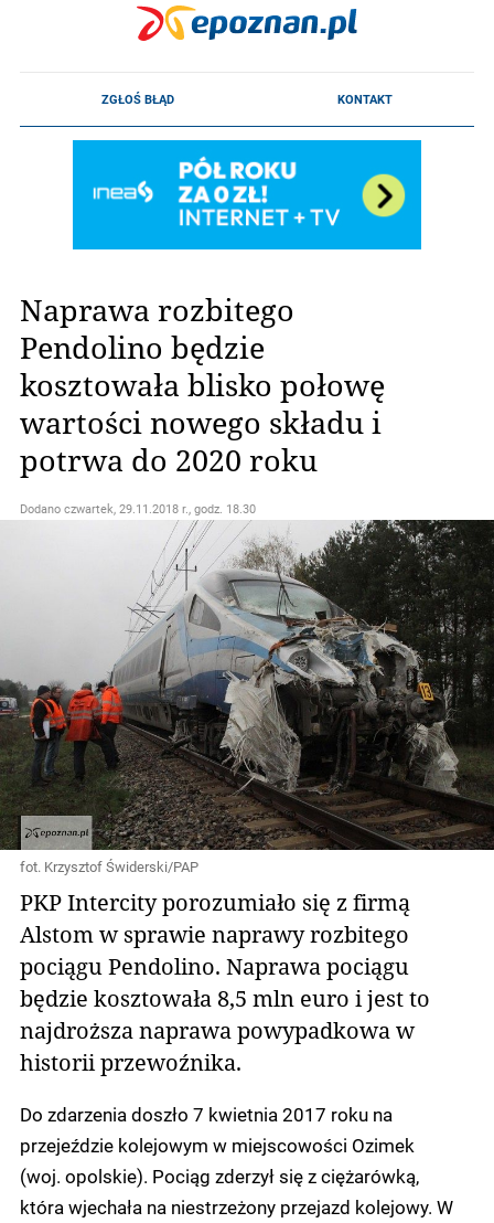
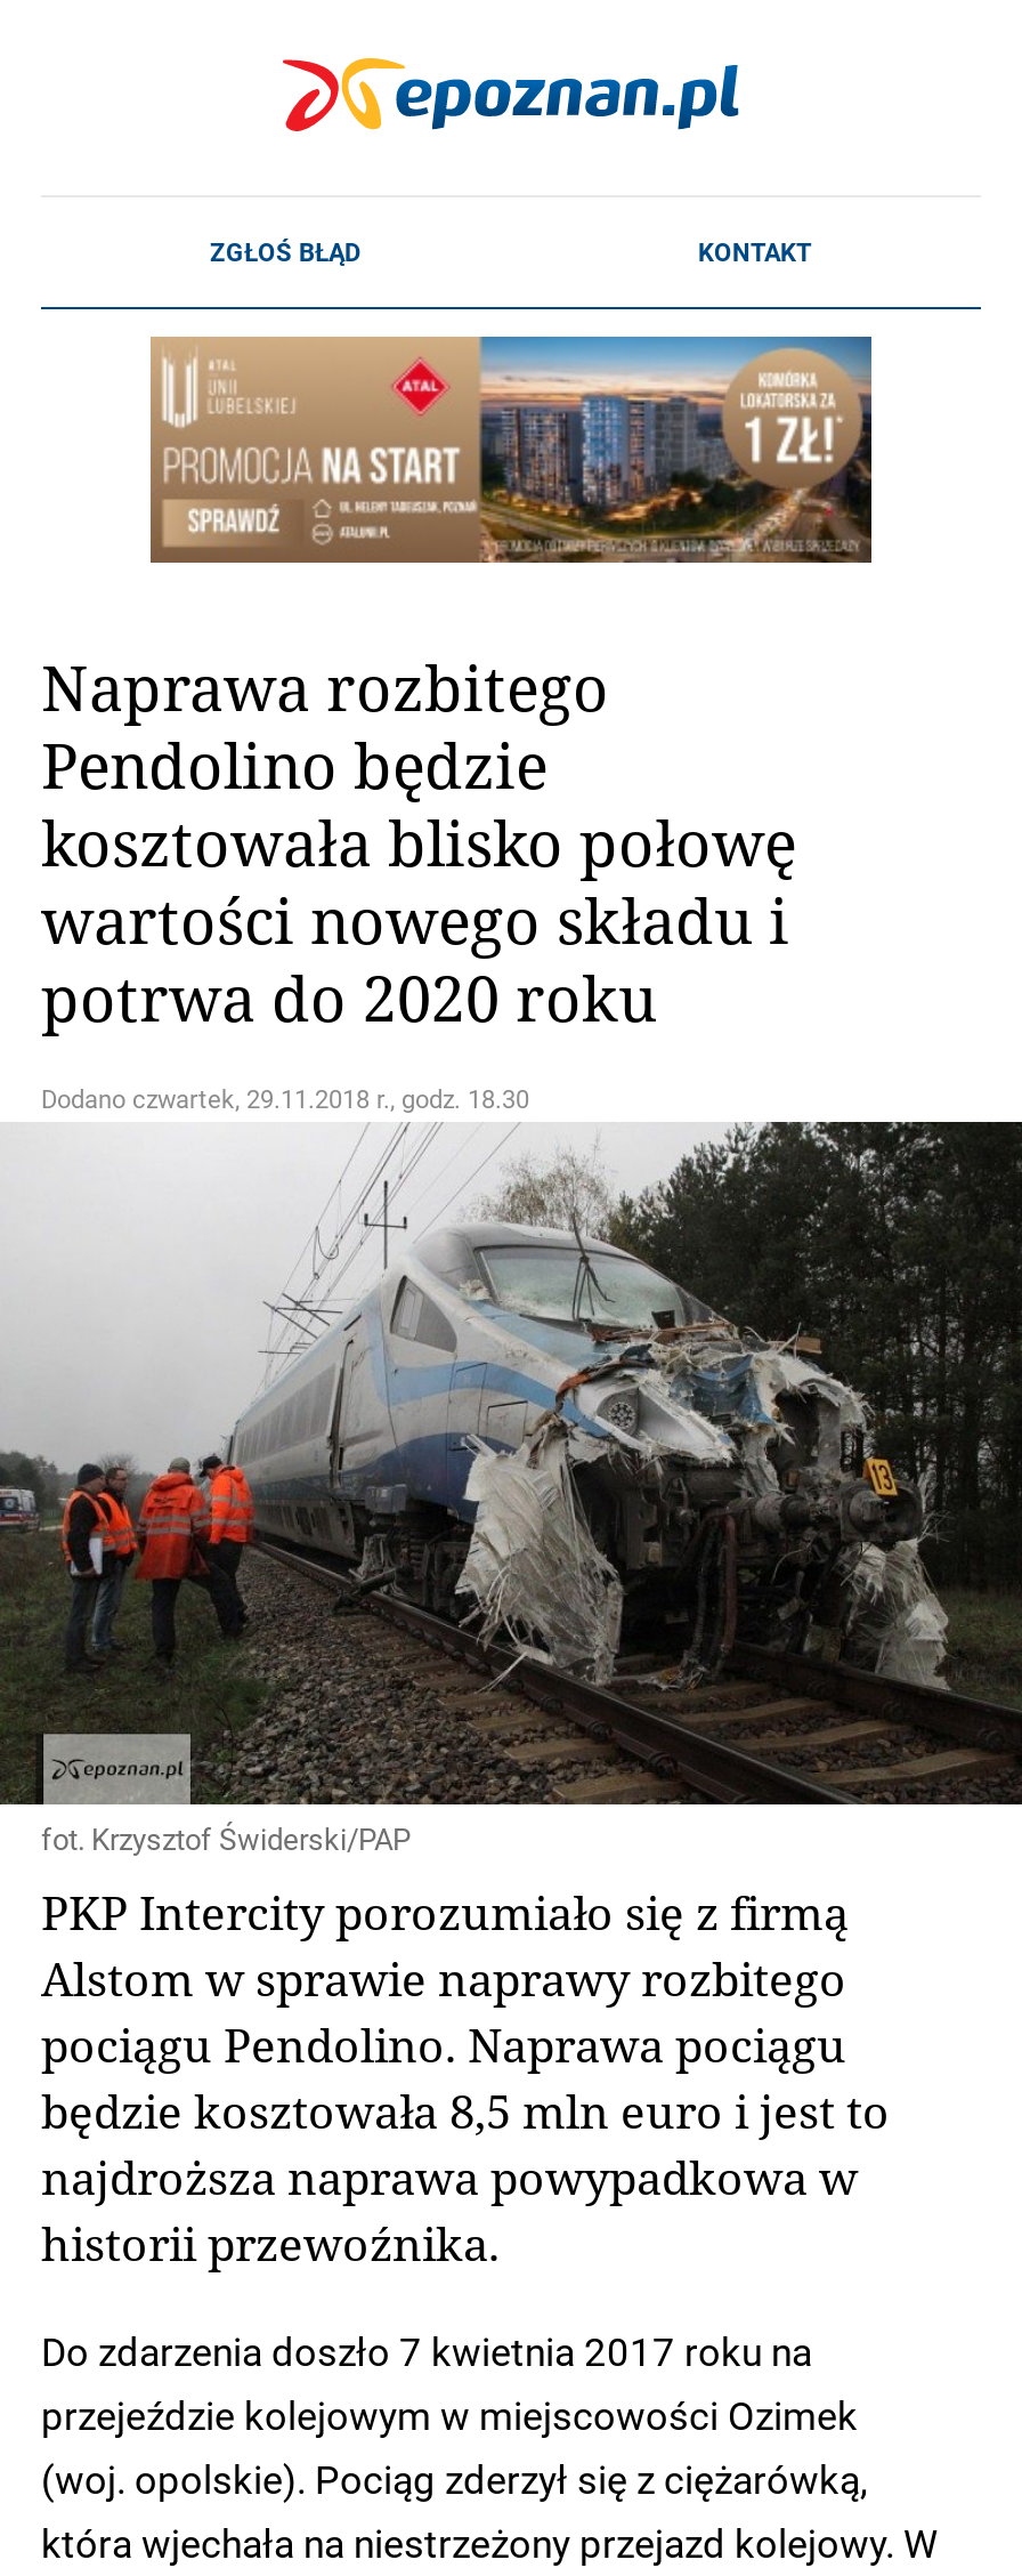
[72,139,422,251] [image] -> [148,334,874,565] [image]

